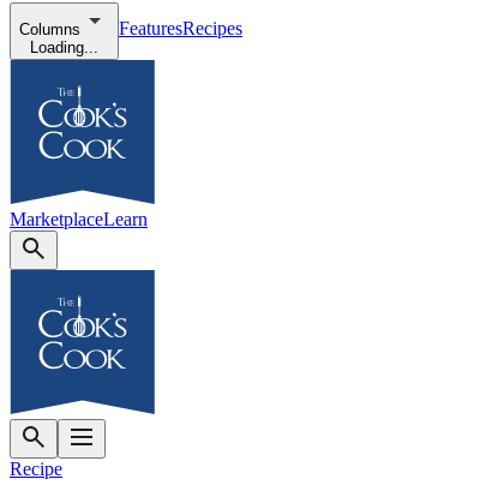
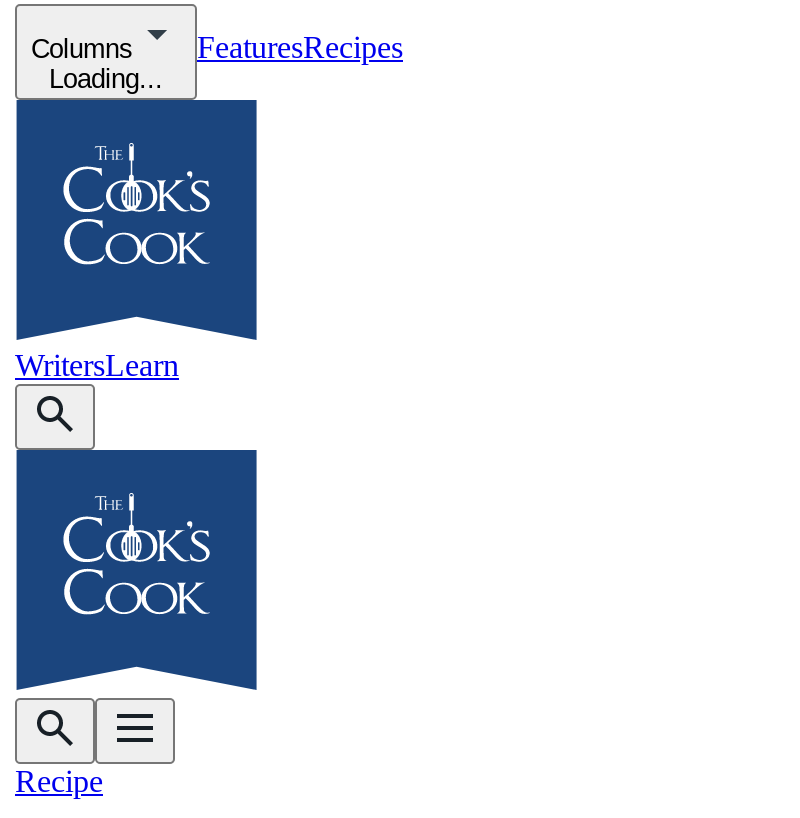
[10,209,148,229] MarketplaceLearn -> [15,348,179,382] WritersLearn

